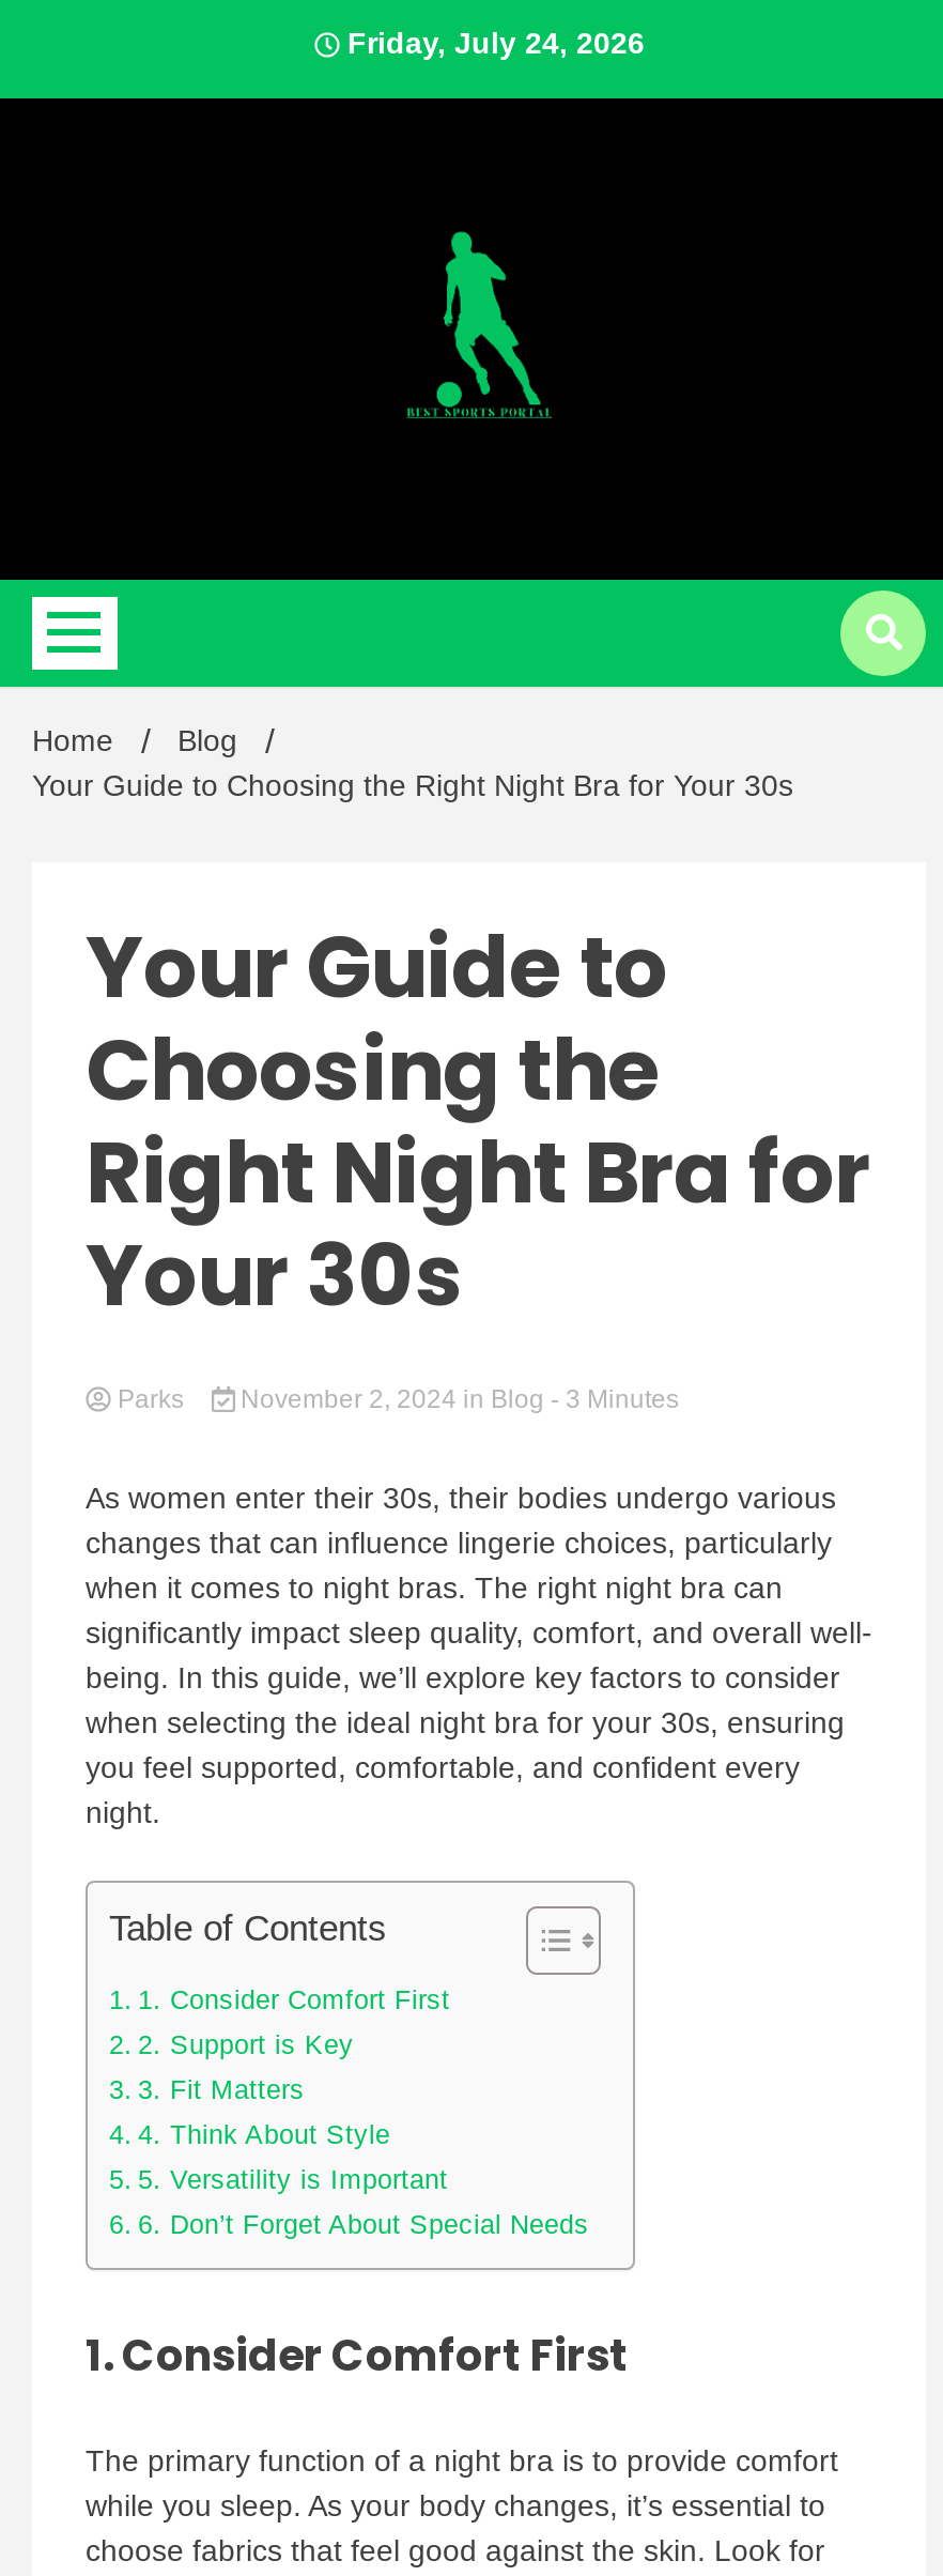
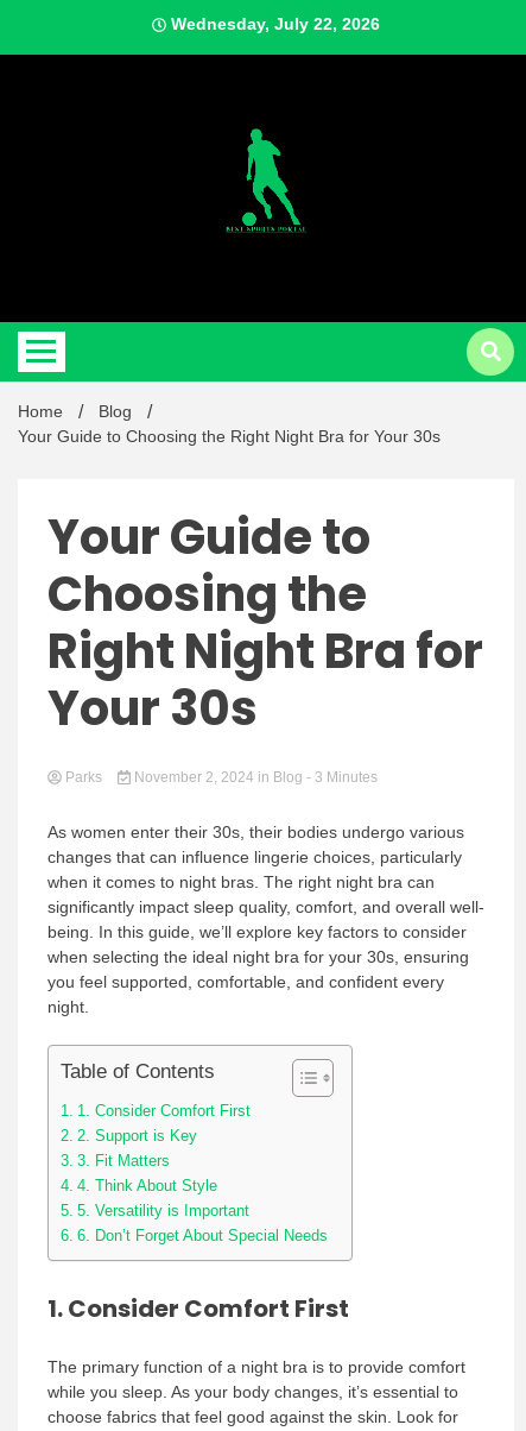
[339,26,645,60] Friday, July 24, 2026 -> [166,14,380,33] Wednesday, July 22, 2026

